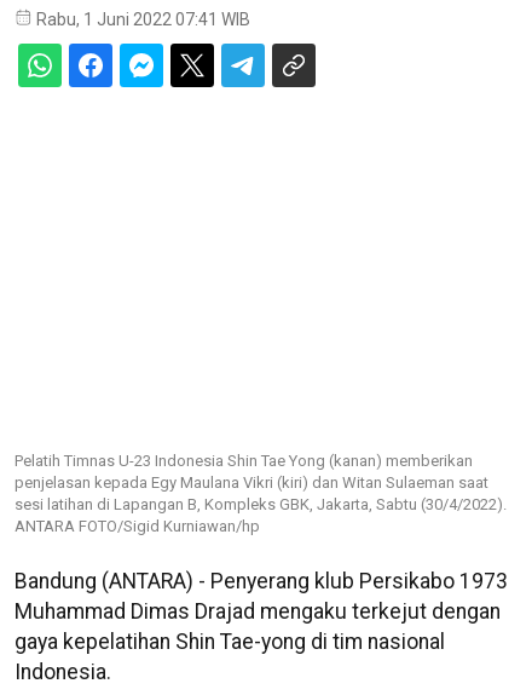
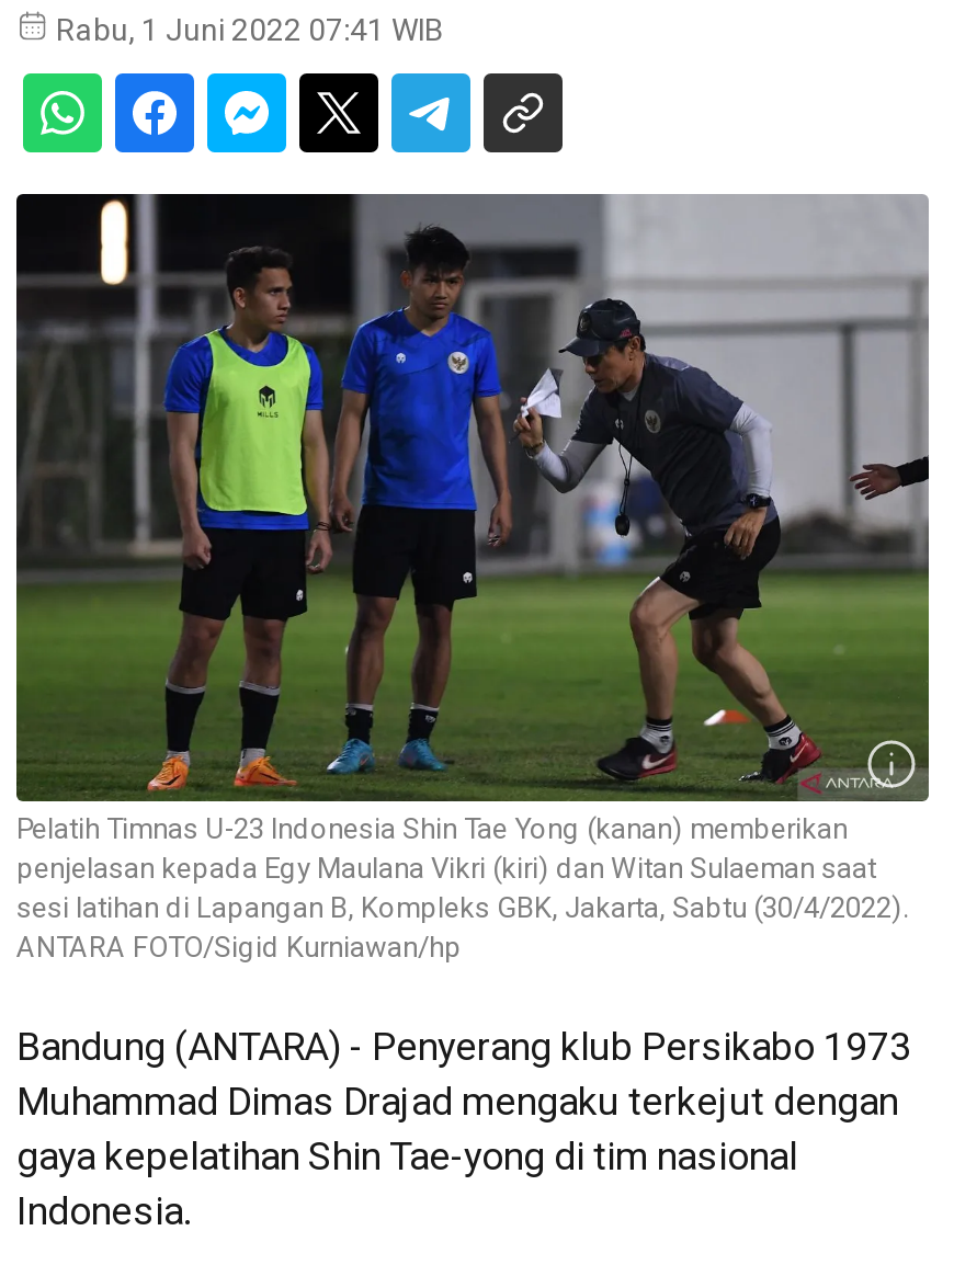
none -> [14,192,931,804] [image]

